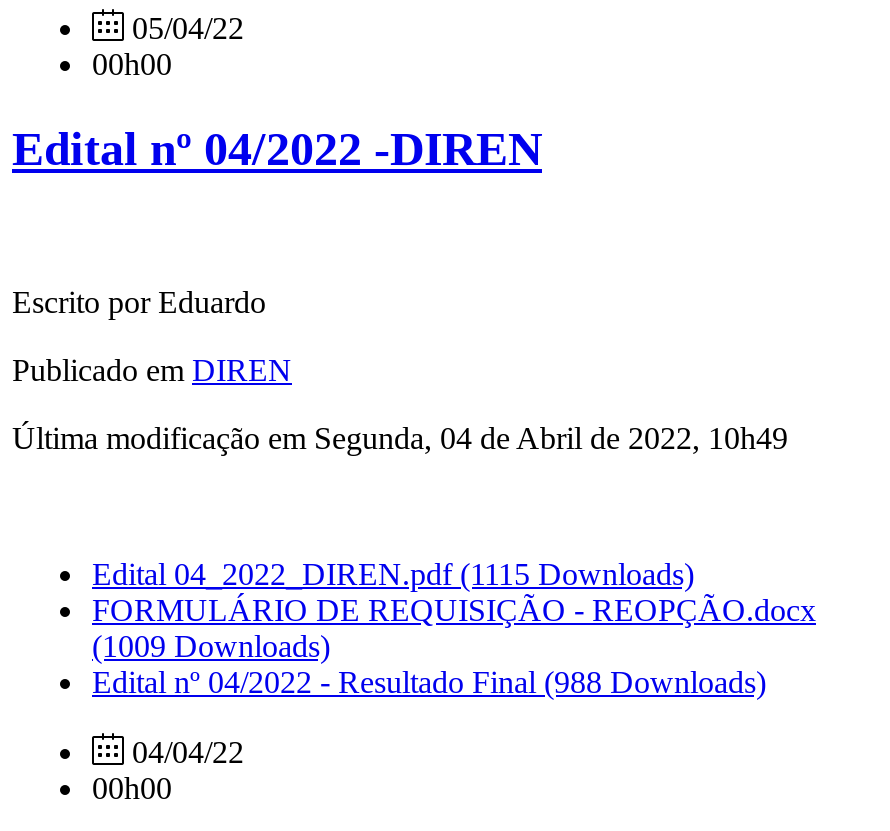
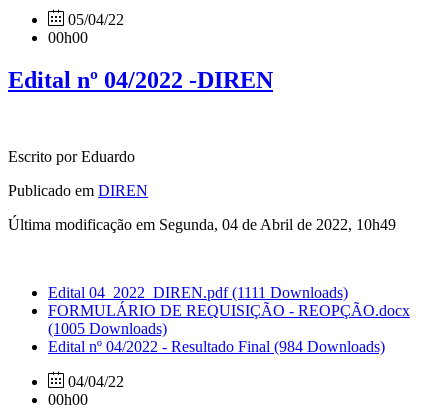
[92,557,694,591] Edital 04_2022_DIREN.pdf (1115 Downloads) -> [48,284,348,301] Edital 04_2022_DIREN.pdf (1111 Downloads)
[92,629,330,663] (1009 Downloads) -> [48,320,167,337] (1005 Downloads)
[92,665,766,699] Edital nº 04/2022 - Resultado Final (988 Downloads) -> [48,338,385,355] Edital nº 04/2022 - Resultado Final (984 Downloads)

